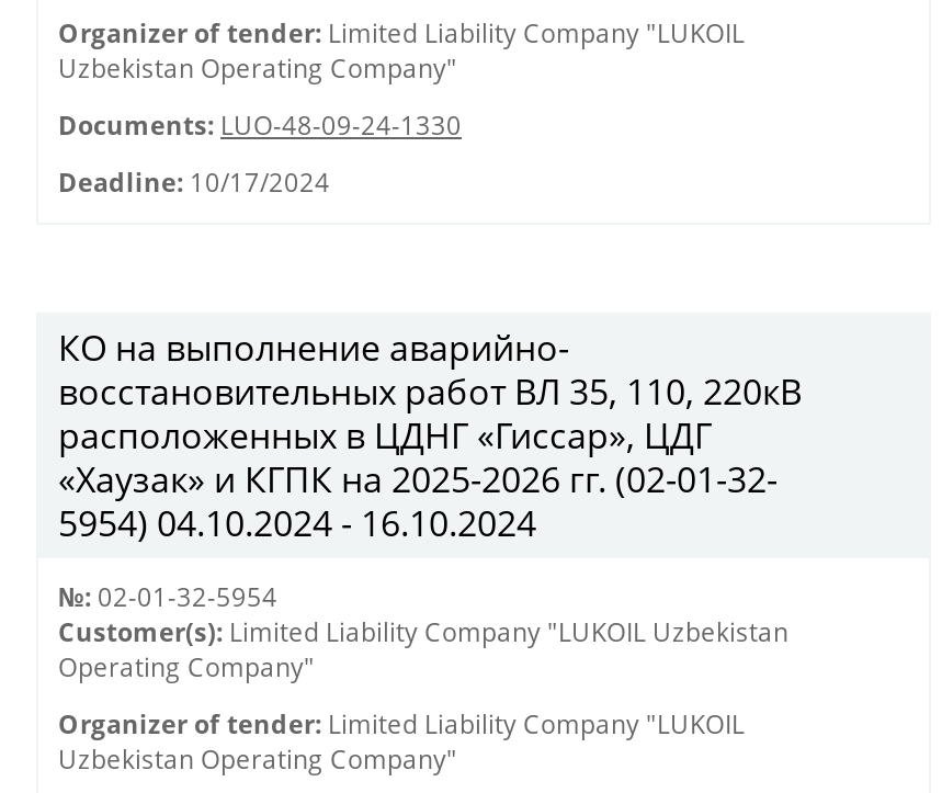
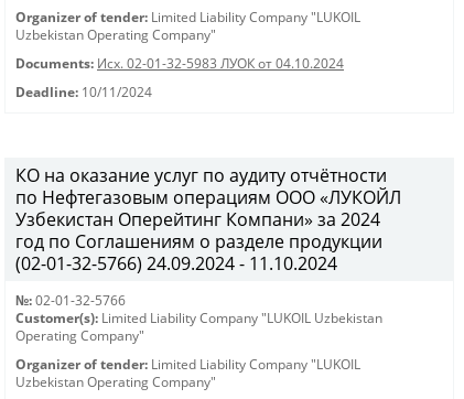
[58,109,462,141] Documents: LUO-48-09-24-1330 -> [15,55,344,72] Documents: Исх. 02-01-32-5983 ЛУОК от 04.10.2024
[58,166,330,199] Deadline: 10/17/2024 -> [15,84,152,100] Deadline: 10/11/2024
[58,324,802,547] КО на выполнение аварийно- | восстановительных работ ВЛ 35, 110, 220кВ | расположенных в ЦДНГ «Гиссар», ЦДГ | «Хаузак» и КГПК на 2025-2026 гг. (02-01-32- | 5954) 04.10.2024 - 16.10.2024 -> [15,163,401,276] КО на оказание услуг по аудиту отчётности | по Нефтегазовым операциям ООО «ЛУКОЙЛ | Узбекистан Оперейтинг Компани» за 2024 | год по Соглашениям о разделе продукции | (02-01-32-5766) 24.09.2024 - 11.10.2024
[58,580,277,613] №: 02-01-32-5954 -> [15,292,126,309] №: 02-01-32-5766

